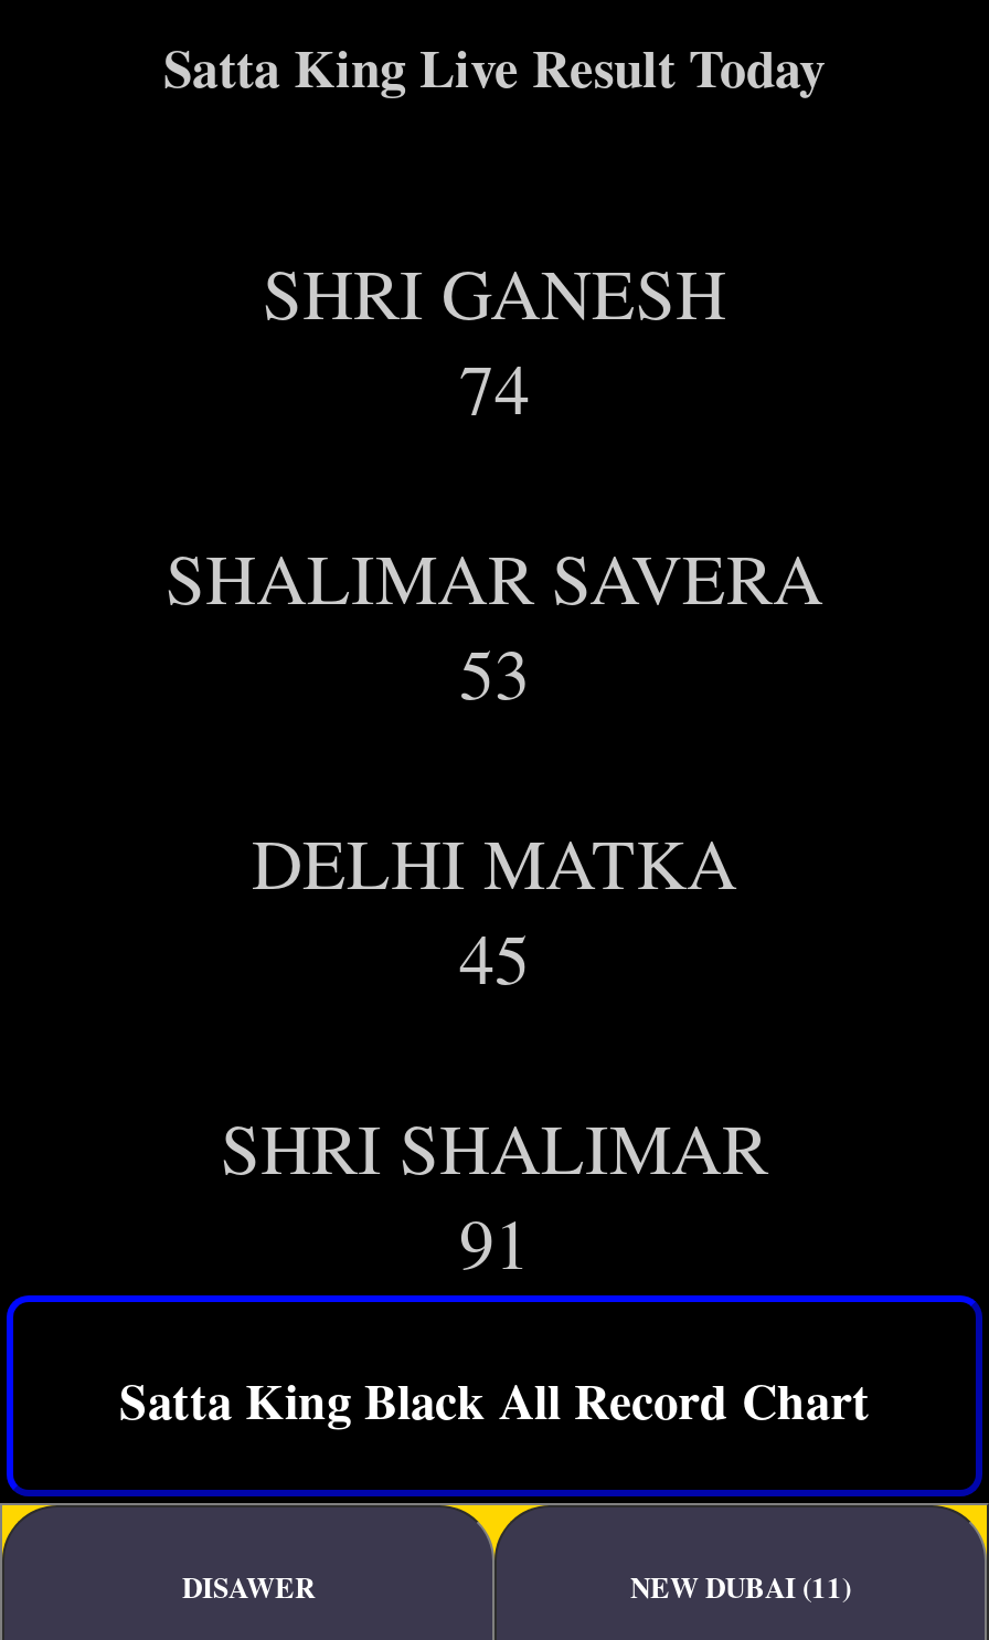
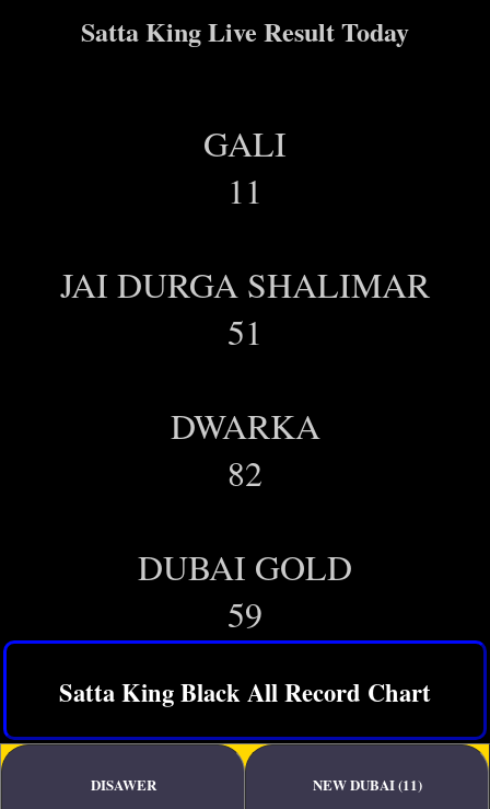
[263,243,726,433] SHRI GANESH | 74 -> [203,119,287,213] GALI | 11
[166,528,823,718] SHALIMAR SAVERA | 53 -> [60,260,430,354] JAI DURGA SHALIMAR | 51
[252,813,737,1003] DELHI MATKA | 45 -> [170,401,320,495] DWARKA | 82
[221,1098,768,1288] SHRI SHALIMAR | 91 -> [138,542,352,637] DUBAI GOLD | 59

